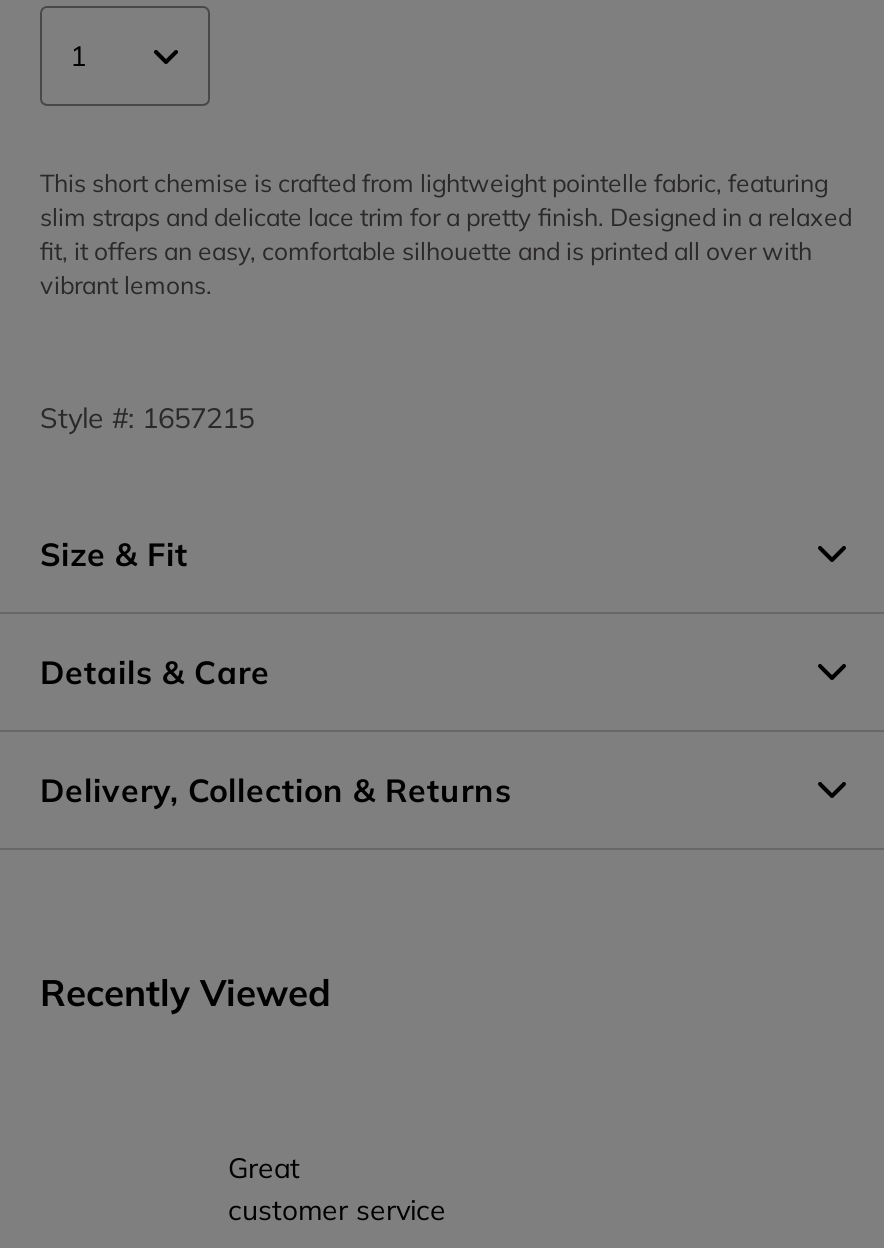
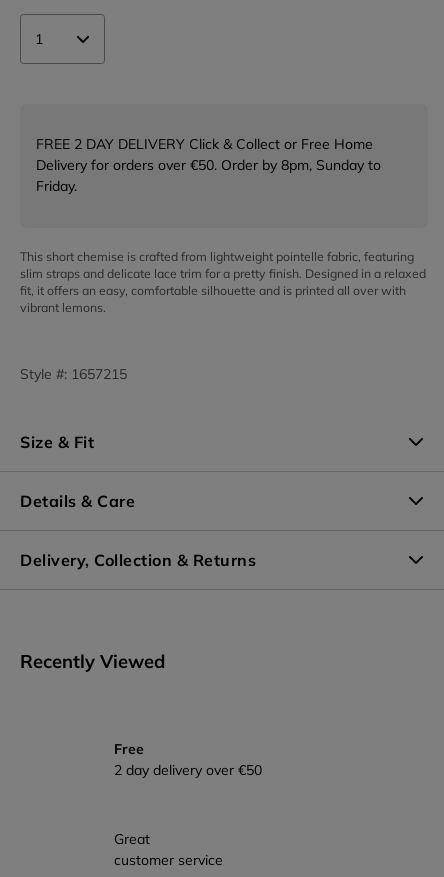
none -> [36,135,381,195] FREE 2 DAY DELIVERY Click & Collect or Free Home | Delivery for orders over €50. Order by 8pm, Sunday to | Friday.
none -> [114,740,262,779] Free | 2 day delivery over €50

